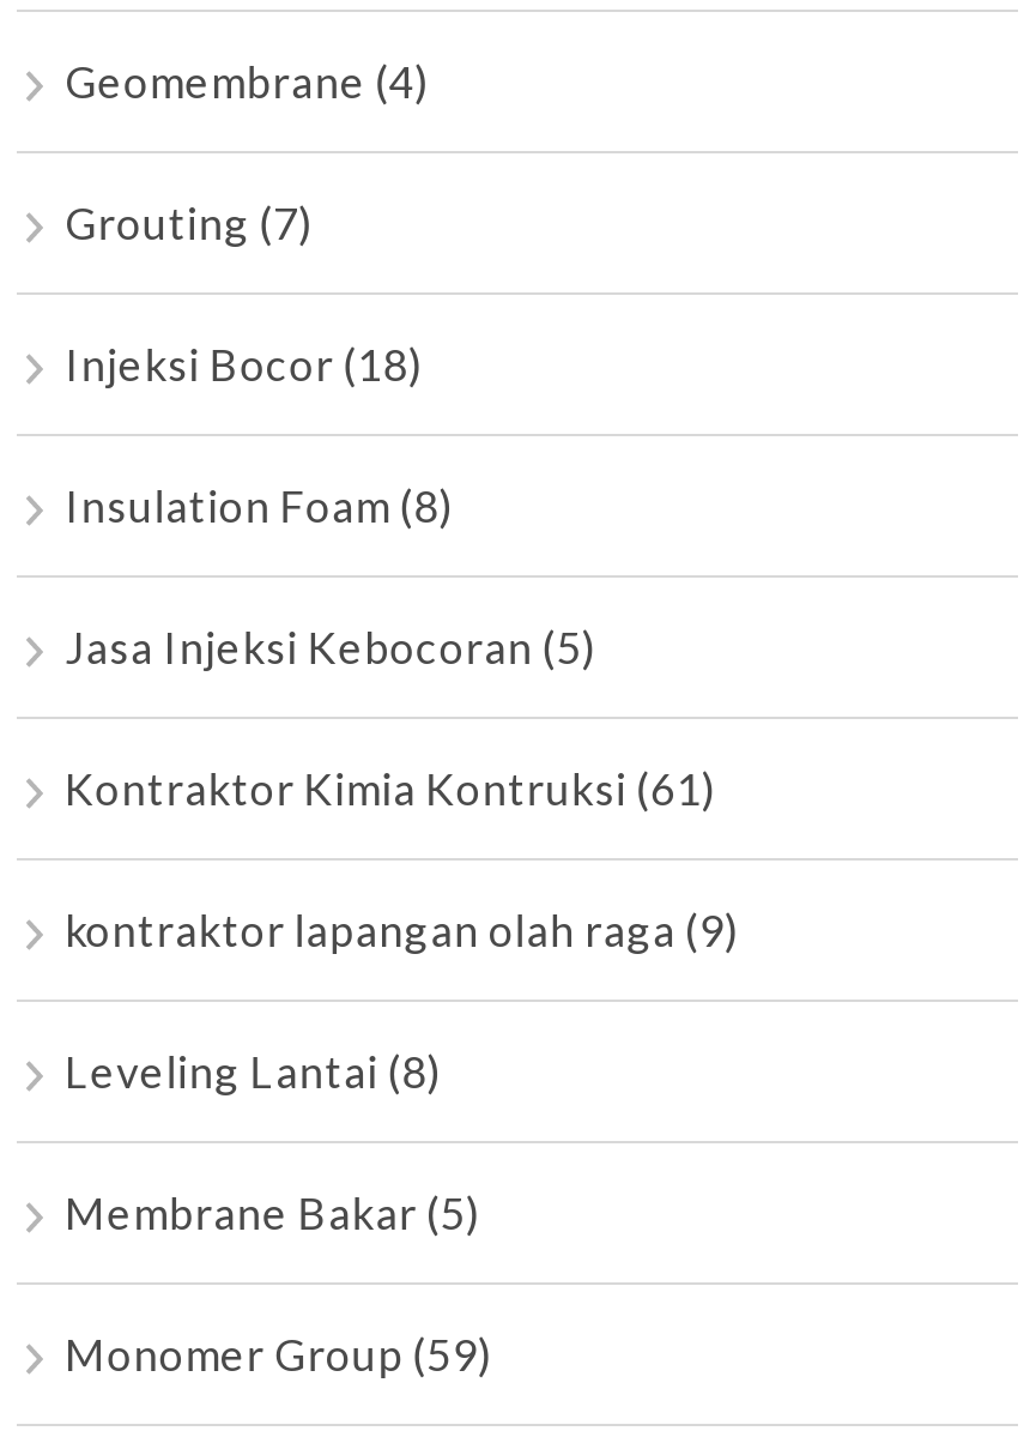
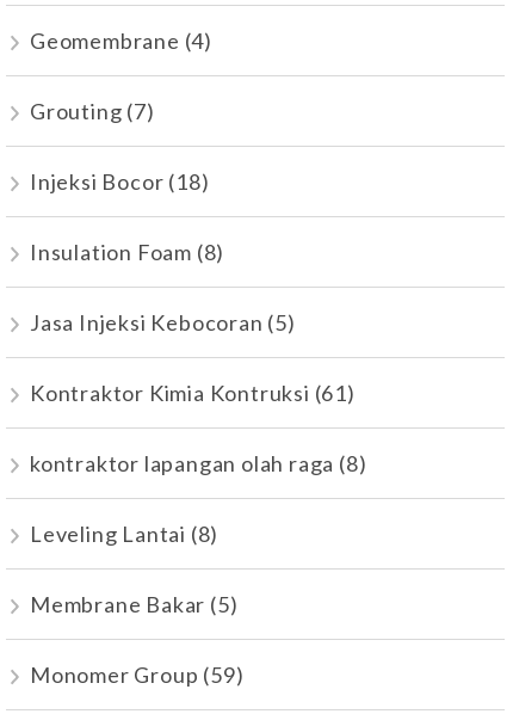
[65,903,741,956] kontraktor lapangan olah raga (9) -> [30,450,367,476] kontraktor lapangan olah raga (8)

